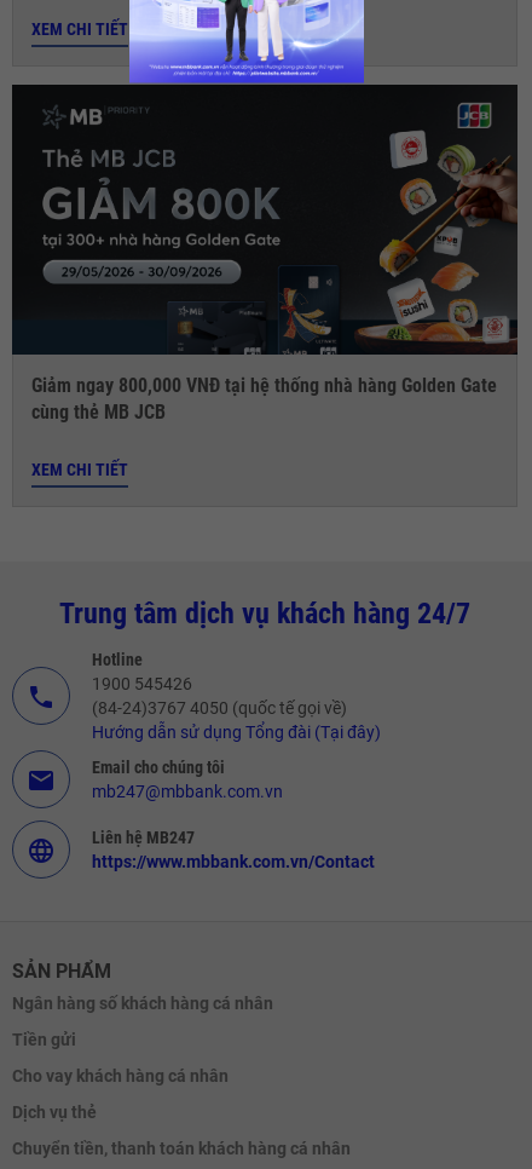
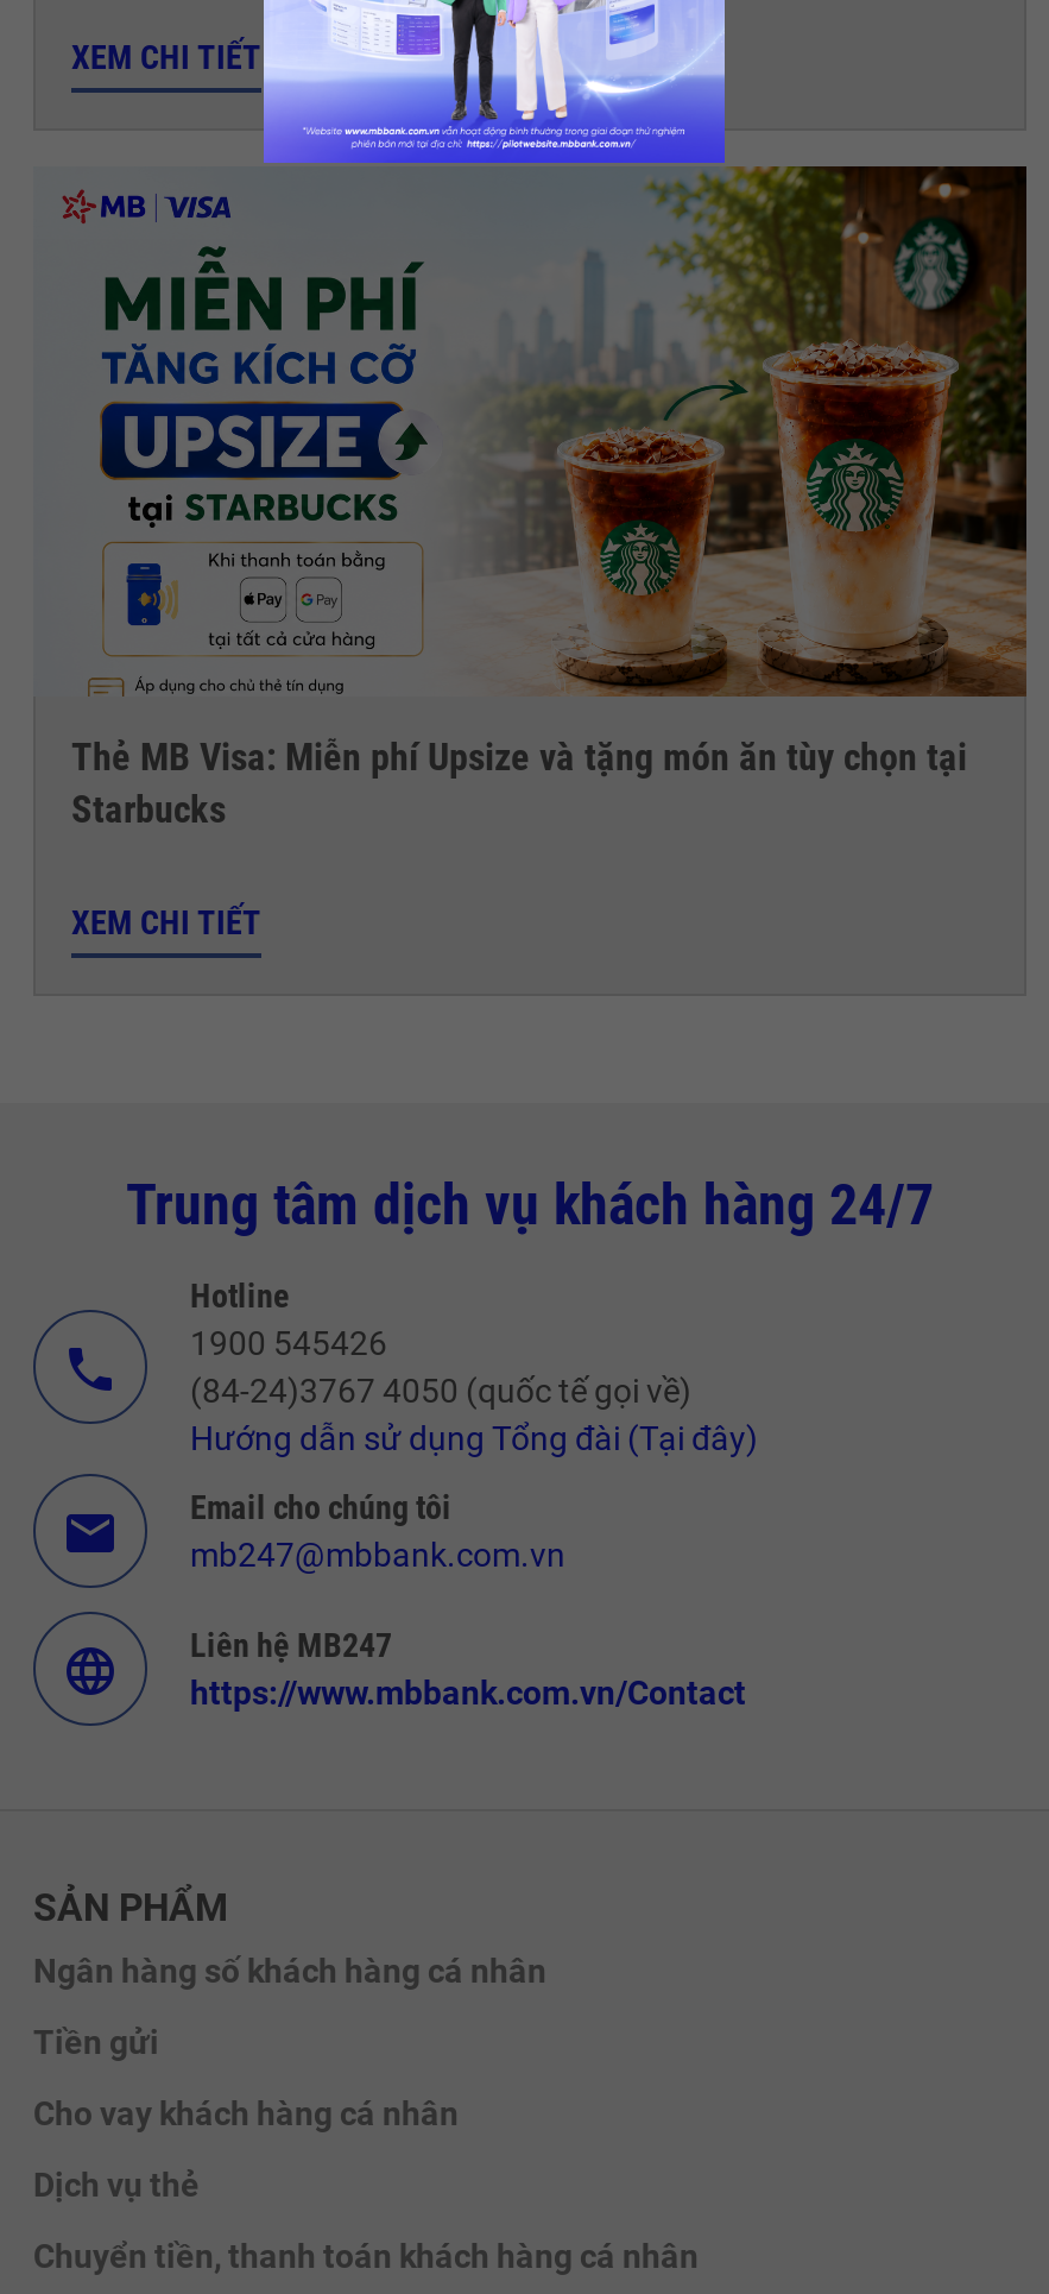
[12,83,517,424] [image] | Giảm ngay 800,000 VNĐ tại hệ thống nhà hàng Golden Gate | cùng thẻ MB JCB -> [36,166,1026,832] [image] | Thẻ MB Visa: Miễn phí Upsize và tặng món ăn tùy chọn tại | Starbucks

